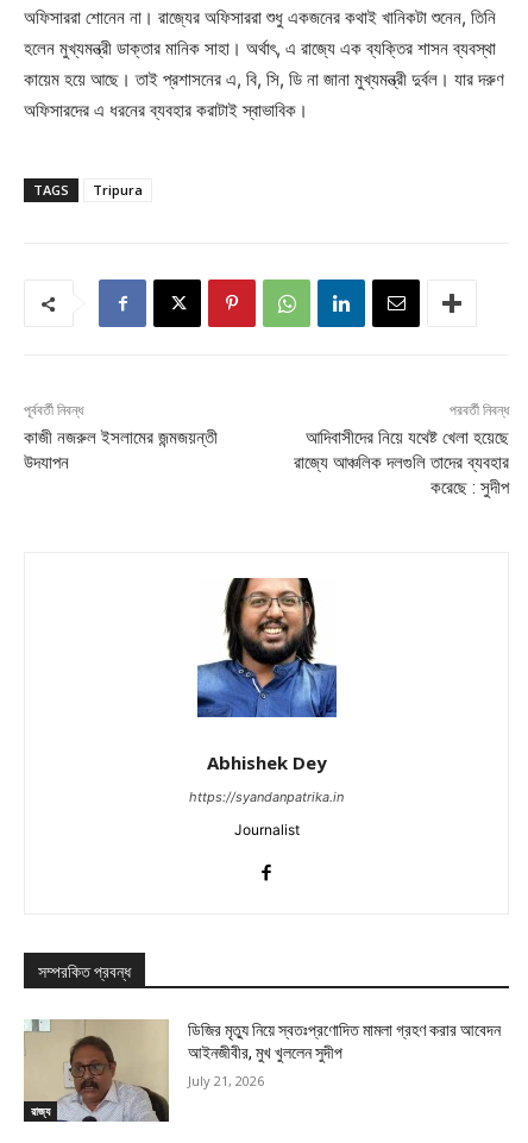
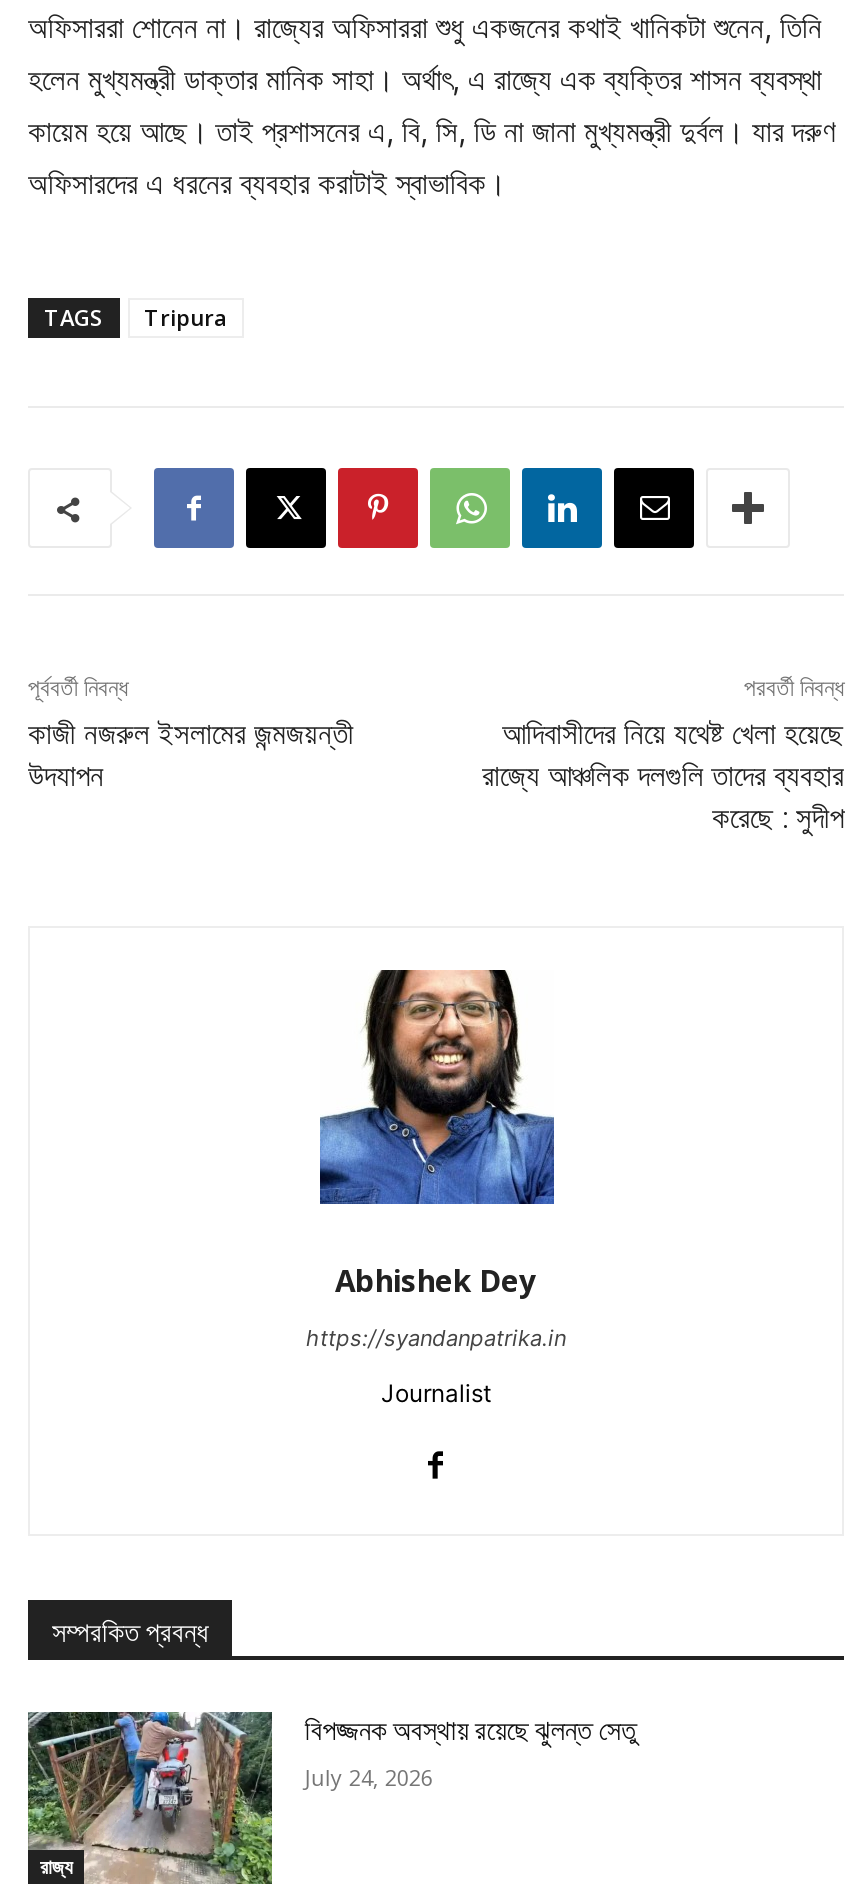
[25,1018,501,1122] [image] | ডিজির মৃত্যু নিয়ে স্বতঃপ্রণোদিত মামলা গ্রহণ করার আবেদন | আইনজীবীর, মুখ খুললেন সুদীপ -> [28,1710,637,1884] [image] | বিপজ্জনক অবস্থায় রয়েছে ঝুলন্ত সেতু
[188,1072,264,1090] July 21, 2026 -> [305,1762,433,1792] July 24, 2026

